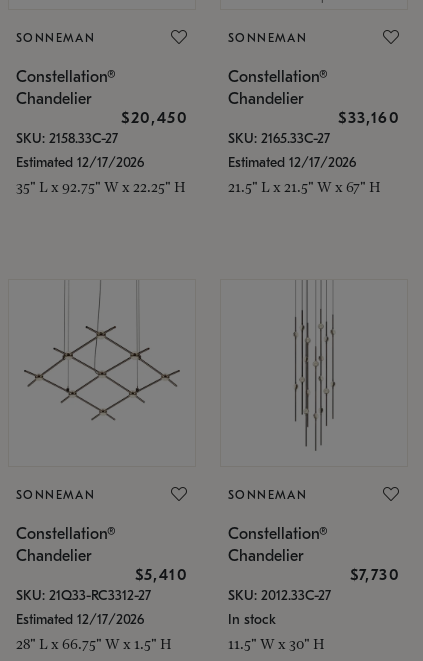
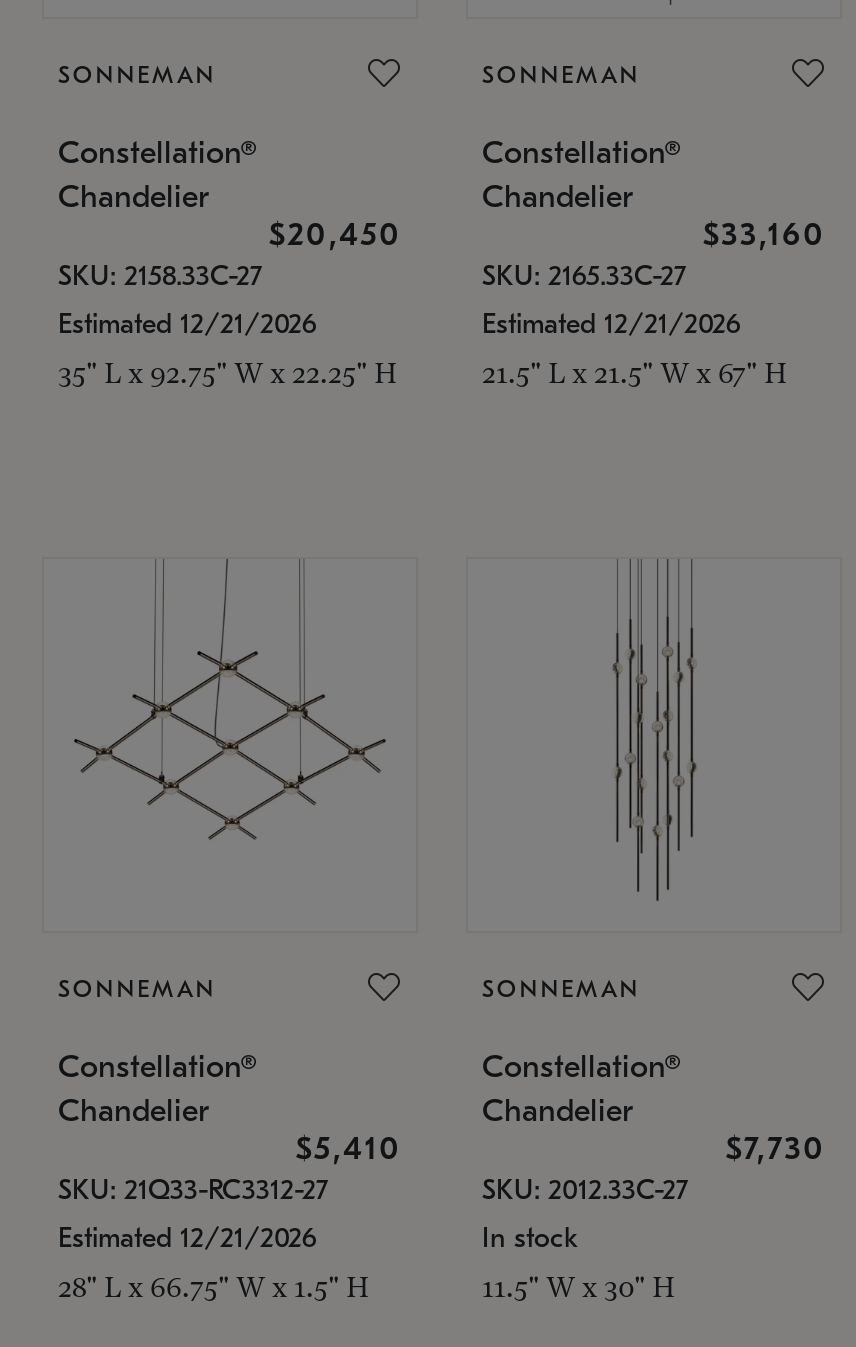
[16,154,144,171] Estimated 12/17/2026 -> [58,306,316,340] Estimated 12/21/2026
[228,154,356,171] Estimated 12/17/2026 -> [482,306,740,340] Estimated 12/21/2026
[16,611,144,628] Estimated 12/17/2026 -> [58,1220,316,1254] Estimated 12/21/2026

